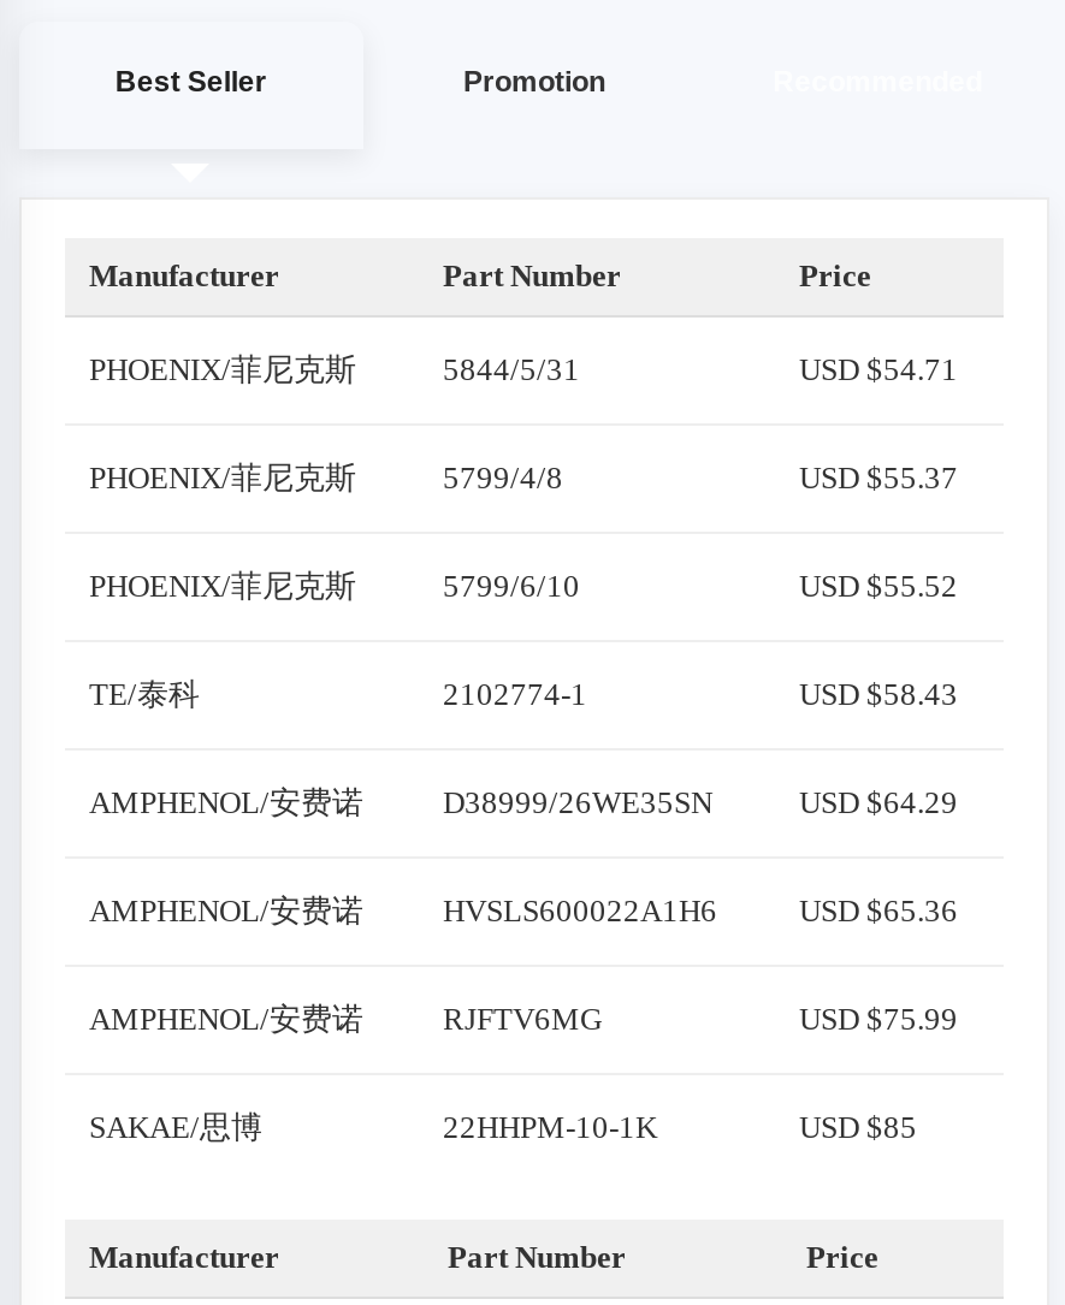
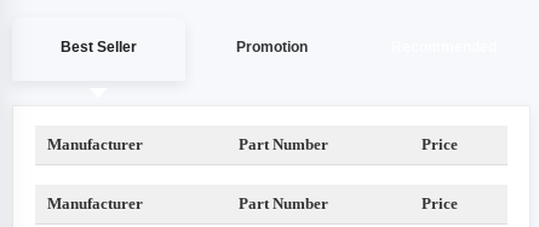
[89,352,958,1146] PHOENIX/菲尼克斯 | 5844/5/31 | USD $54.71 | PHOENIX/菲尼克斯 | 5799/4/8 | USD $55.37 | PHOENIX/菲尼克斯 | 5799/6/10 | USD $55.52 | TE/泰科 | 2102774-1 | USD $58.43 | AMPHENOL/安费诺 | D38999/26WE35SN | USD $64.29 | AMPHENOL/安费诺 | HVSLS600022A1H6 | USD $65.36 | AMPHENOL/安费诺 | RJFTV6MG | USD $75.99 | SAKAE/思博 | 22HHPM-10-1K | USD $85 -> none

